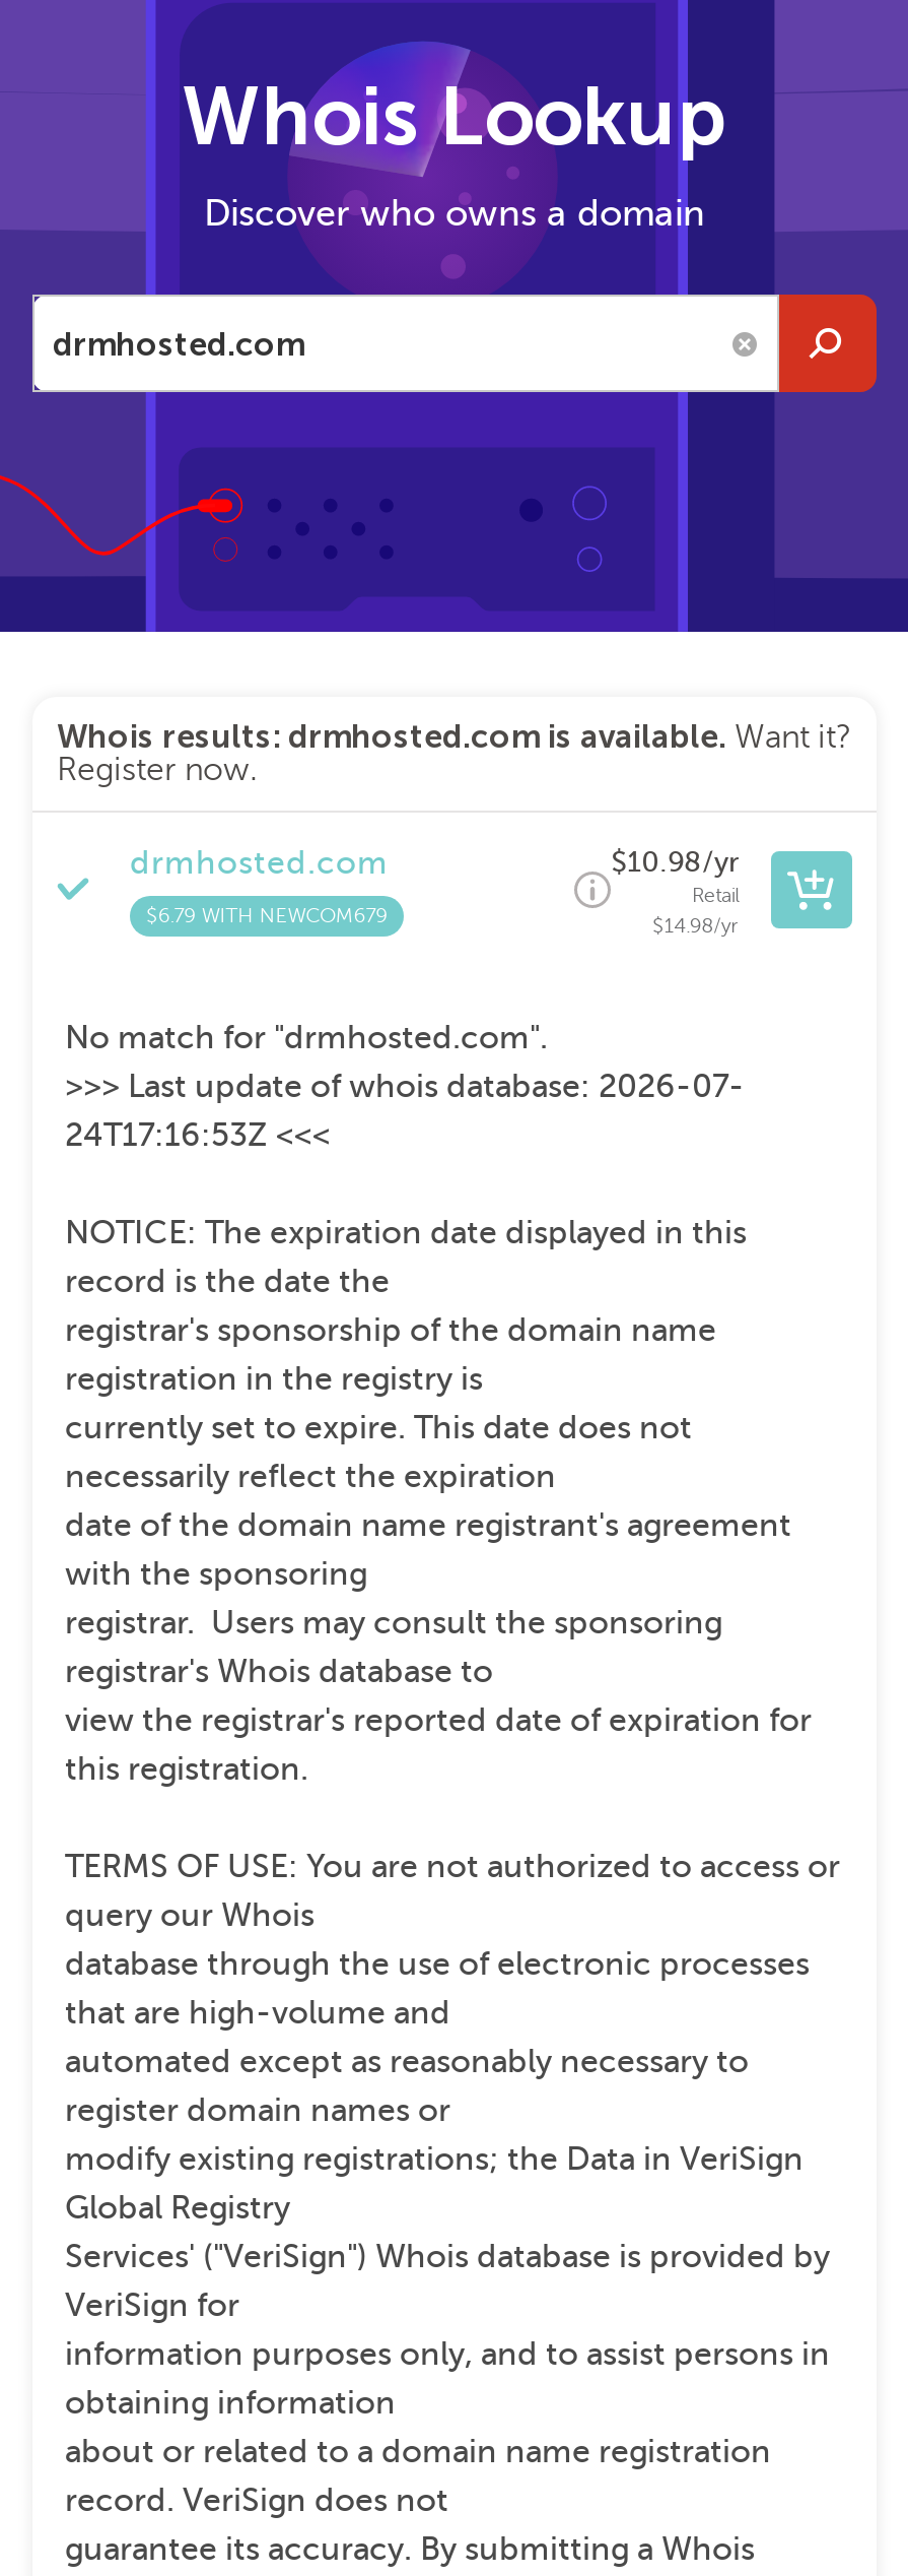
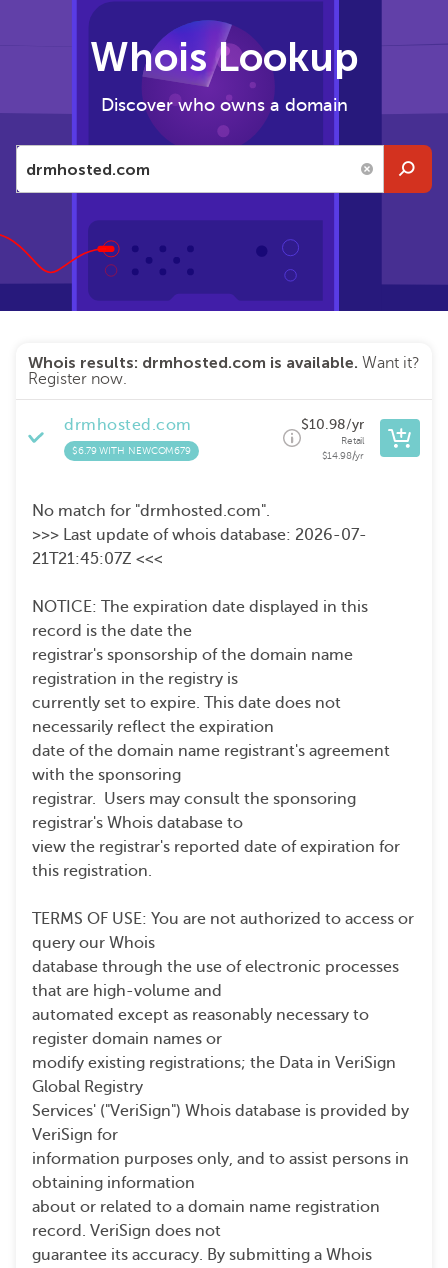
[65,1117,331,1154] 24T17:16:53Z <<< -> [32,550,163,568] 21T21:45:07Z <<<

